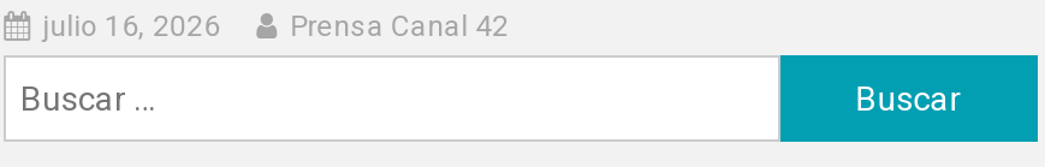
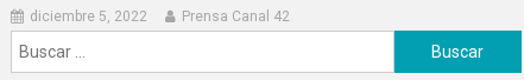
[42,10,220,44] julio 16, 2026 -> [30,9,147,25] diciembre 5, 2022

